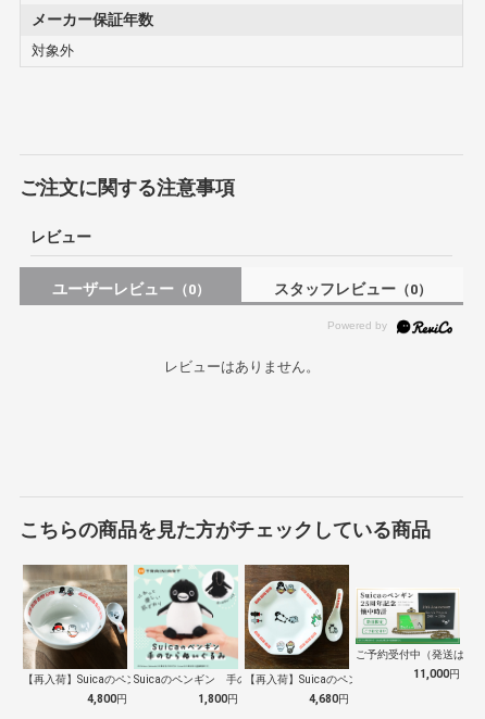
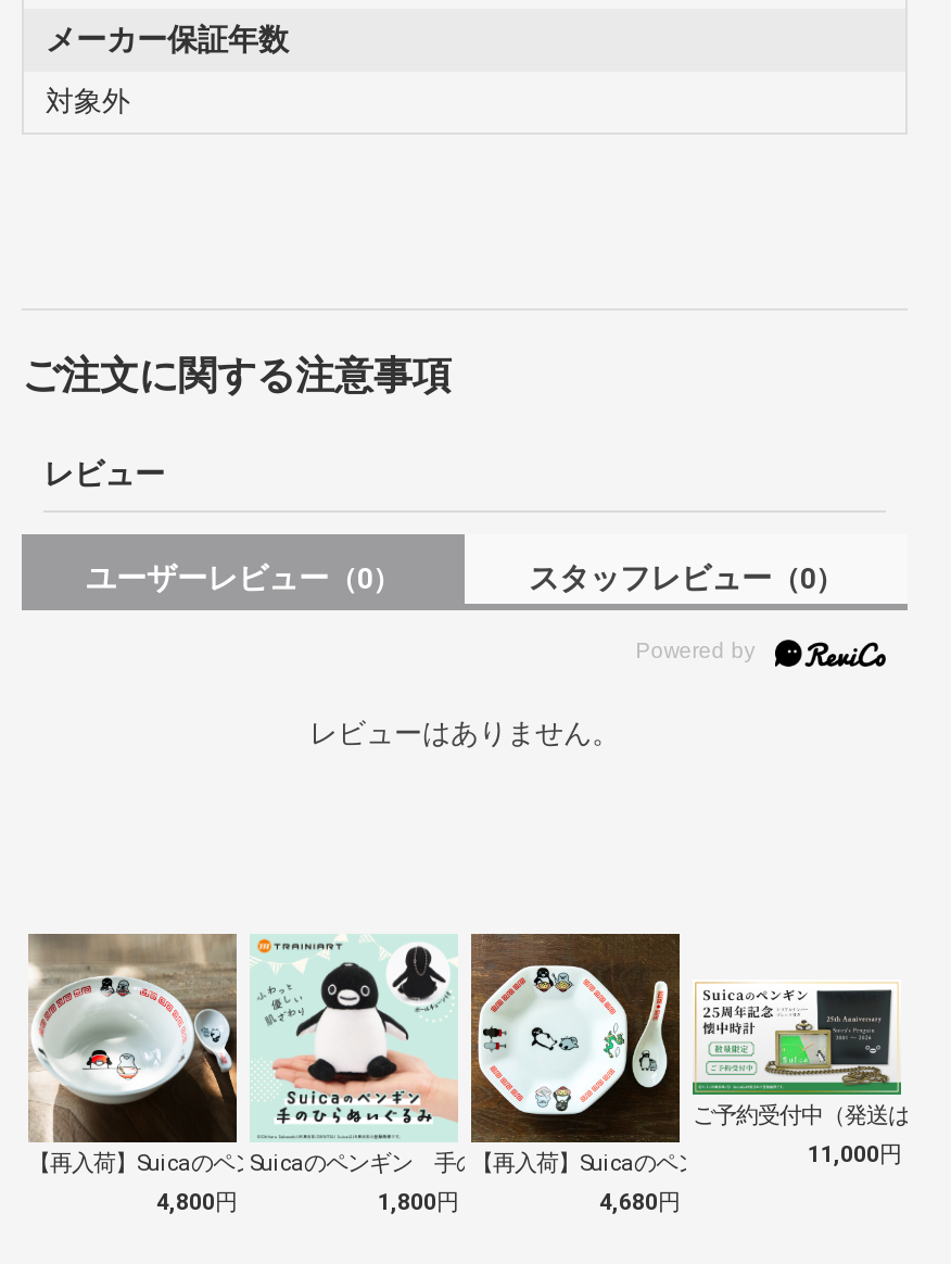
[20,518,431,540] こちらの商品を見た方がチェックしている商品 -> none

